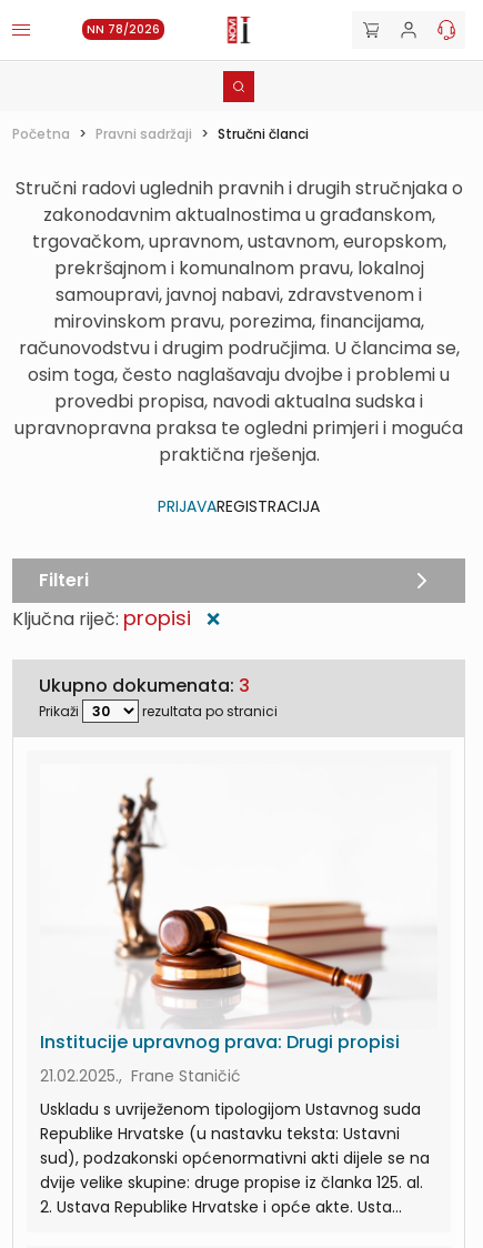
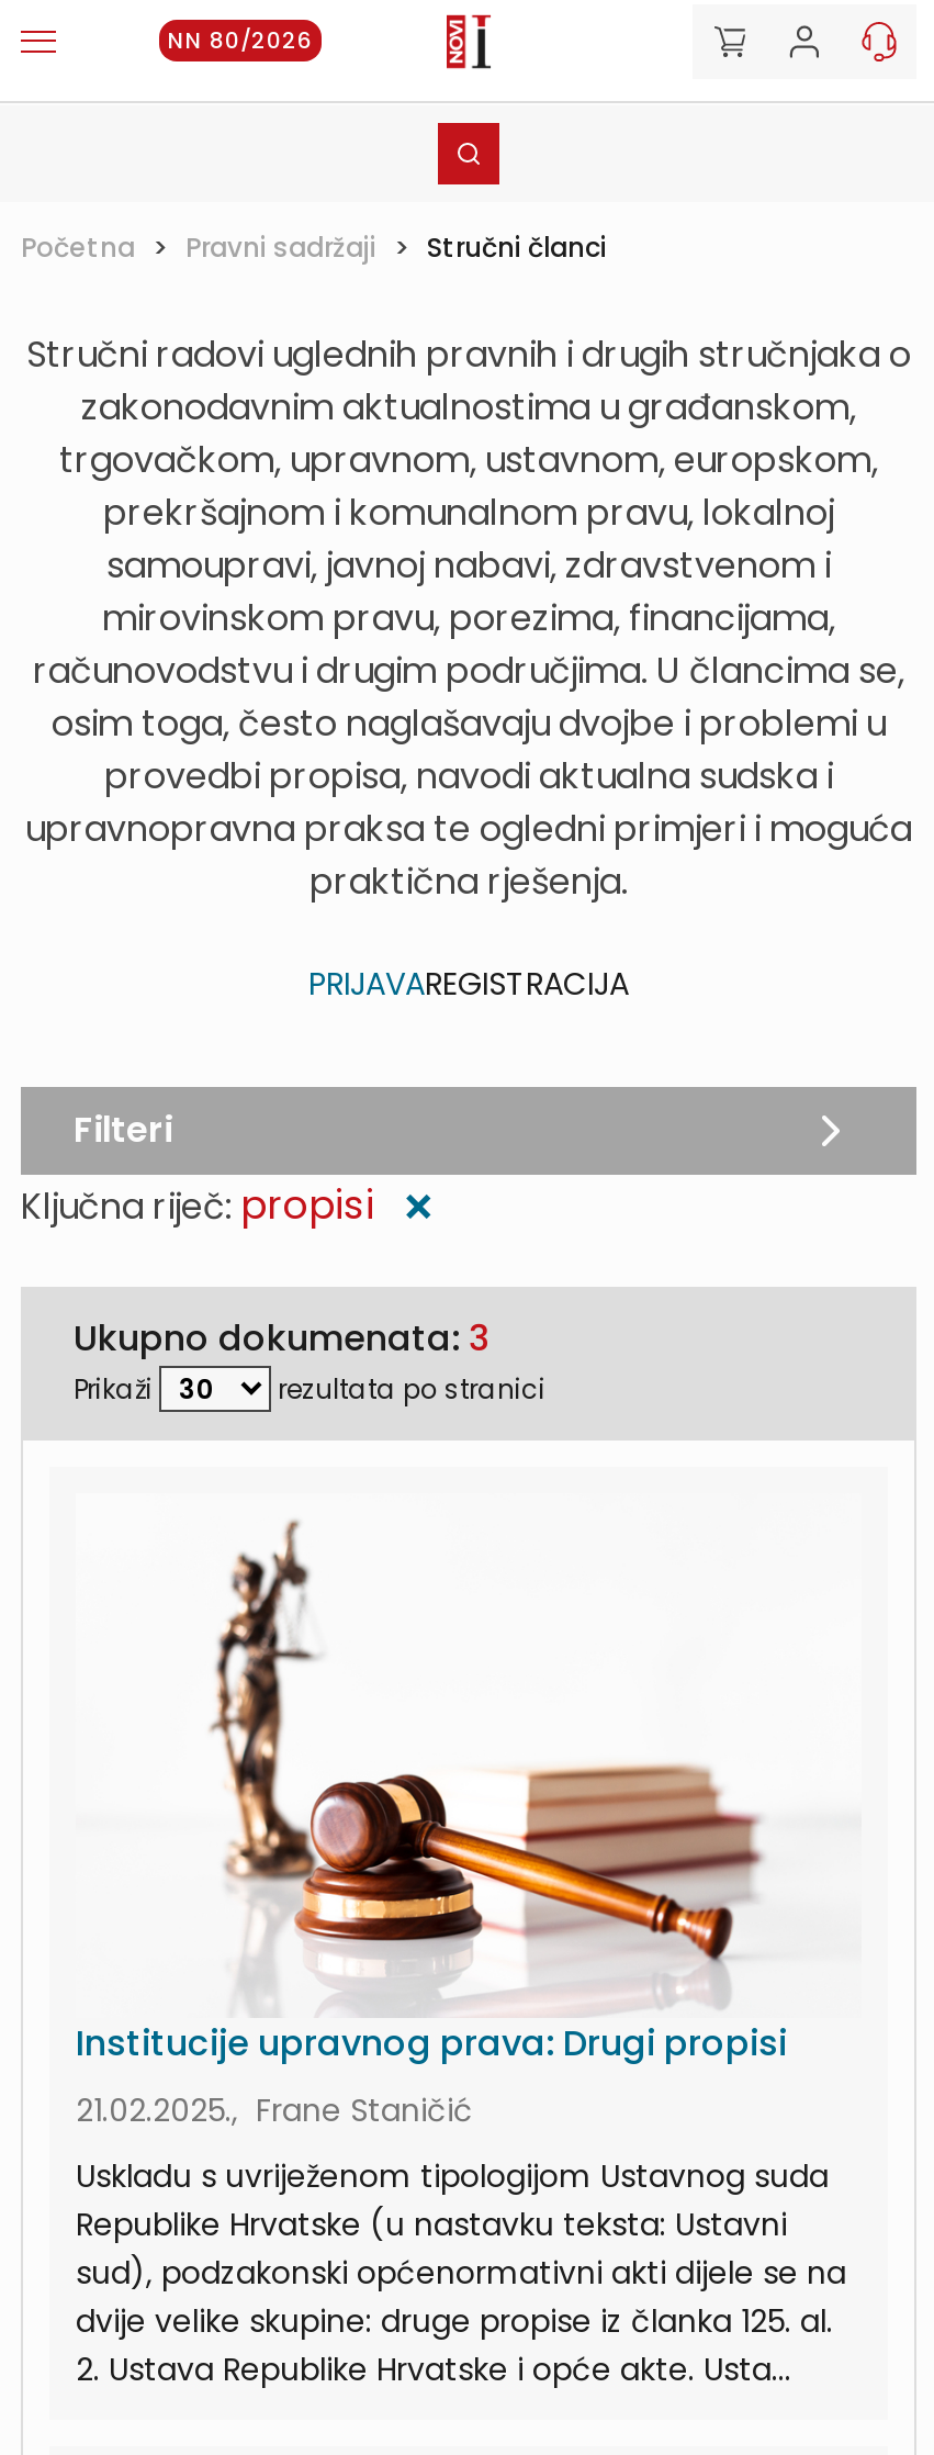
[87,21,160,38] NN 78/2026 -> [168,24,313,57] NN 80/2026

